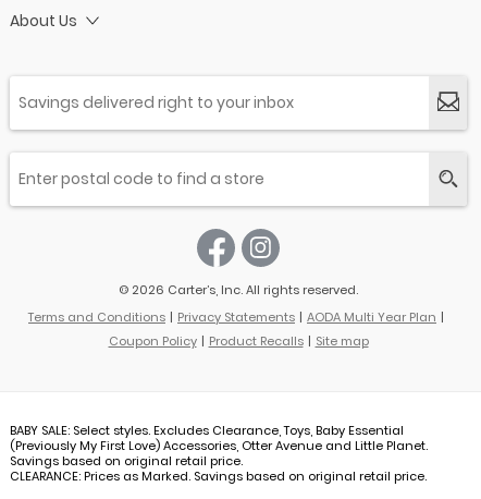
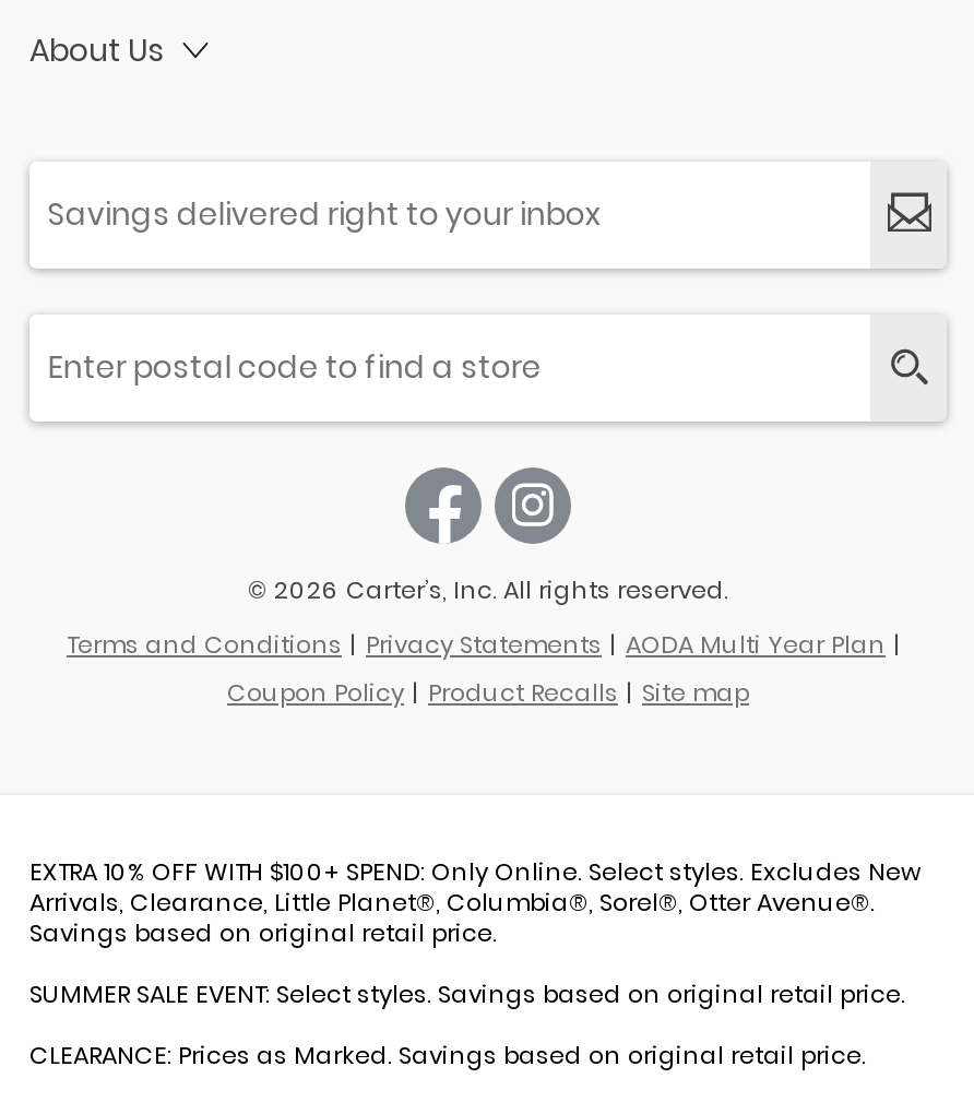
[10,422,428,454] BABY SALE: Select styles. Excludes Clearance, Toys, Baby Essential | (Previously My First Love) Accessories, Otter Avenue and Little Planet. -> [29,854,920,920] EXTRA 10% OFF WITH $100+ SPEND: Only Online. Select styles. Excludes New | Arrivals, Clearance, Little Planet®, Columbia®, Sorel®, Otter Avenue®.
none -> [29,976,905,1011] SUMMER SALE EVENT: Select styles. Savings based on original retail price.

